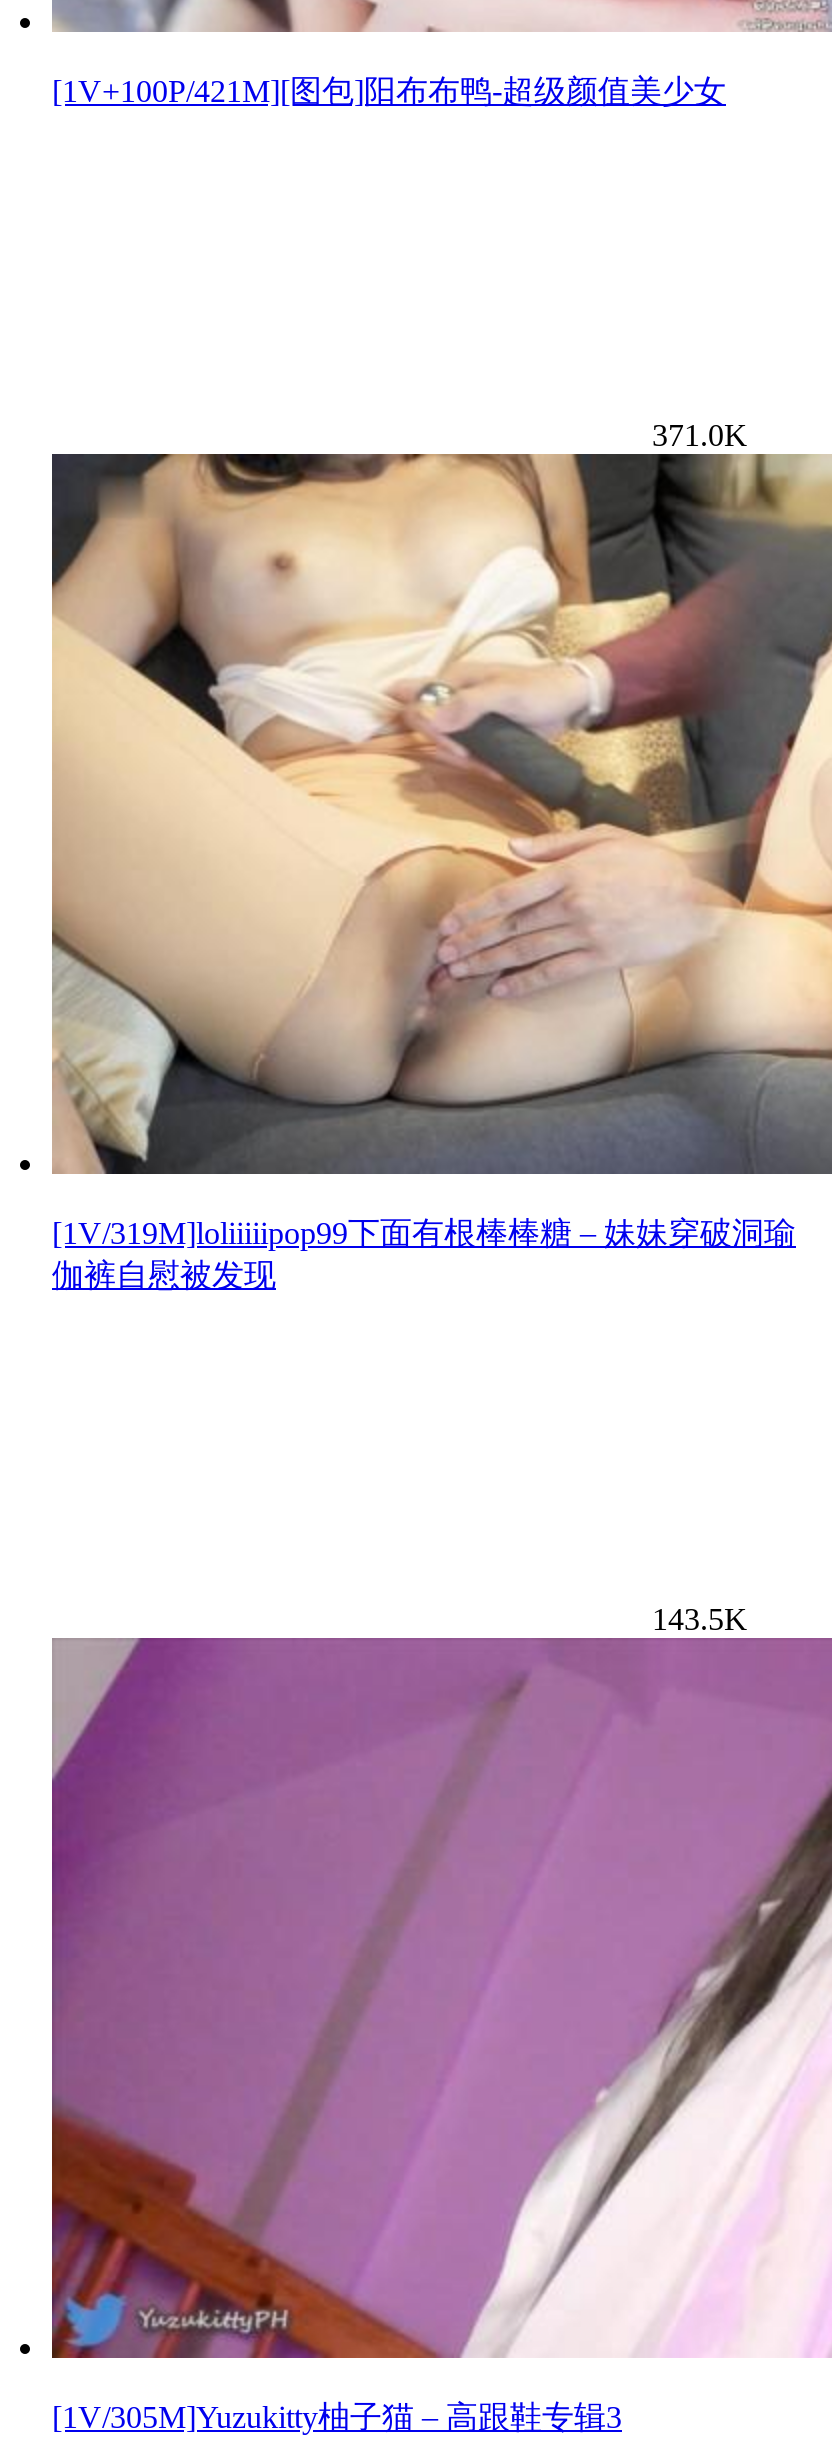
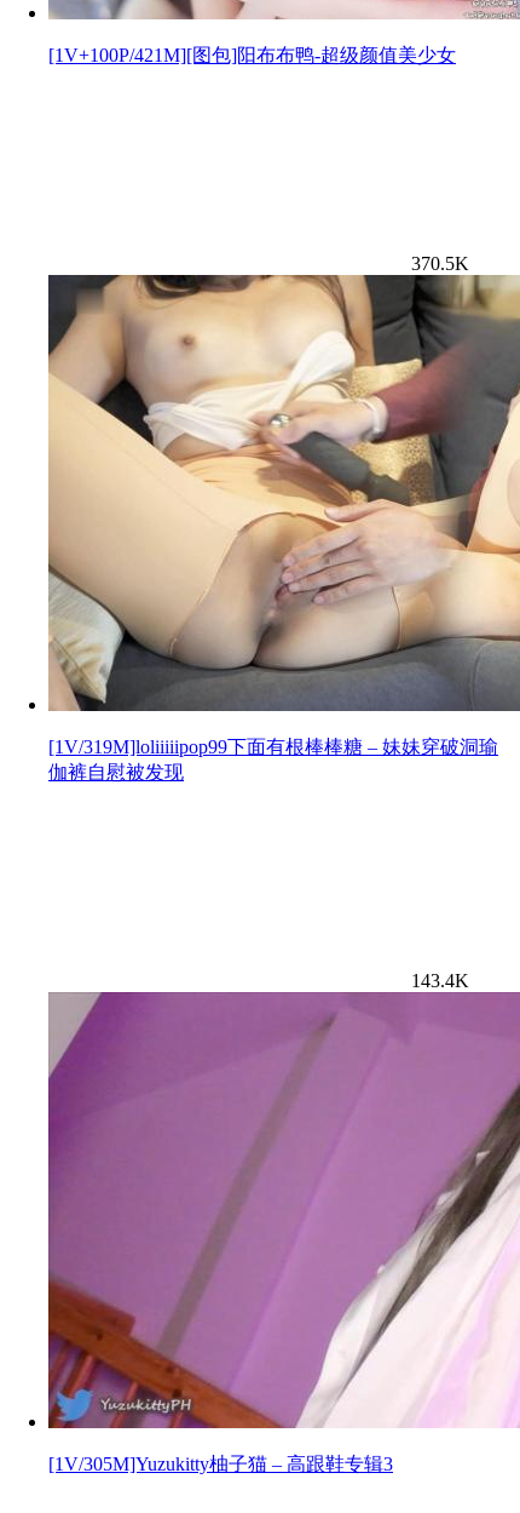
[652,419,748,453] 371.0K -> [411,254,469,274] 370.5K
[652,1603,748,1637] 143.5K -> [411,971,469,991] 143.4K

